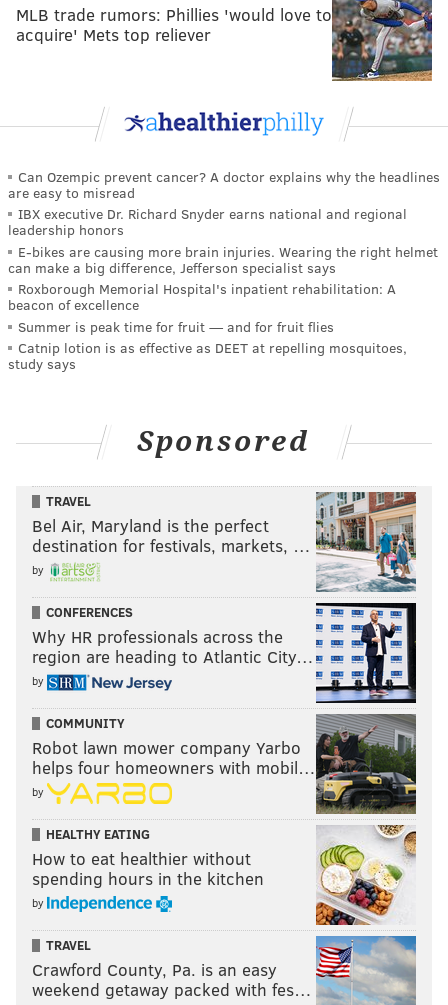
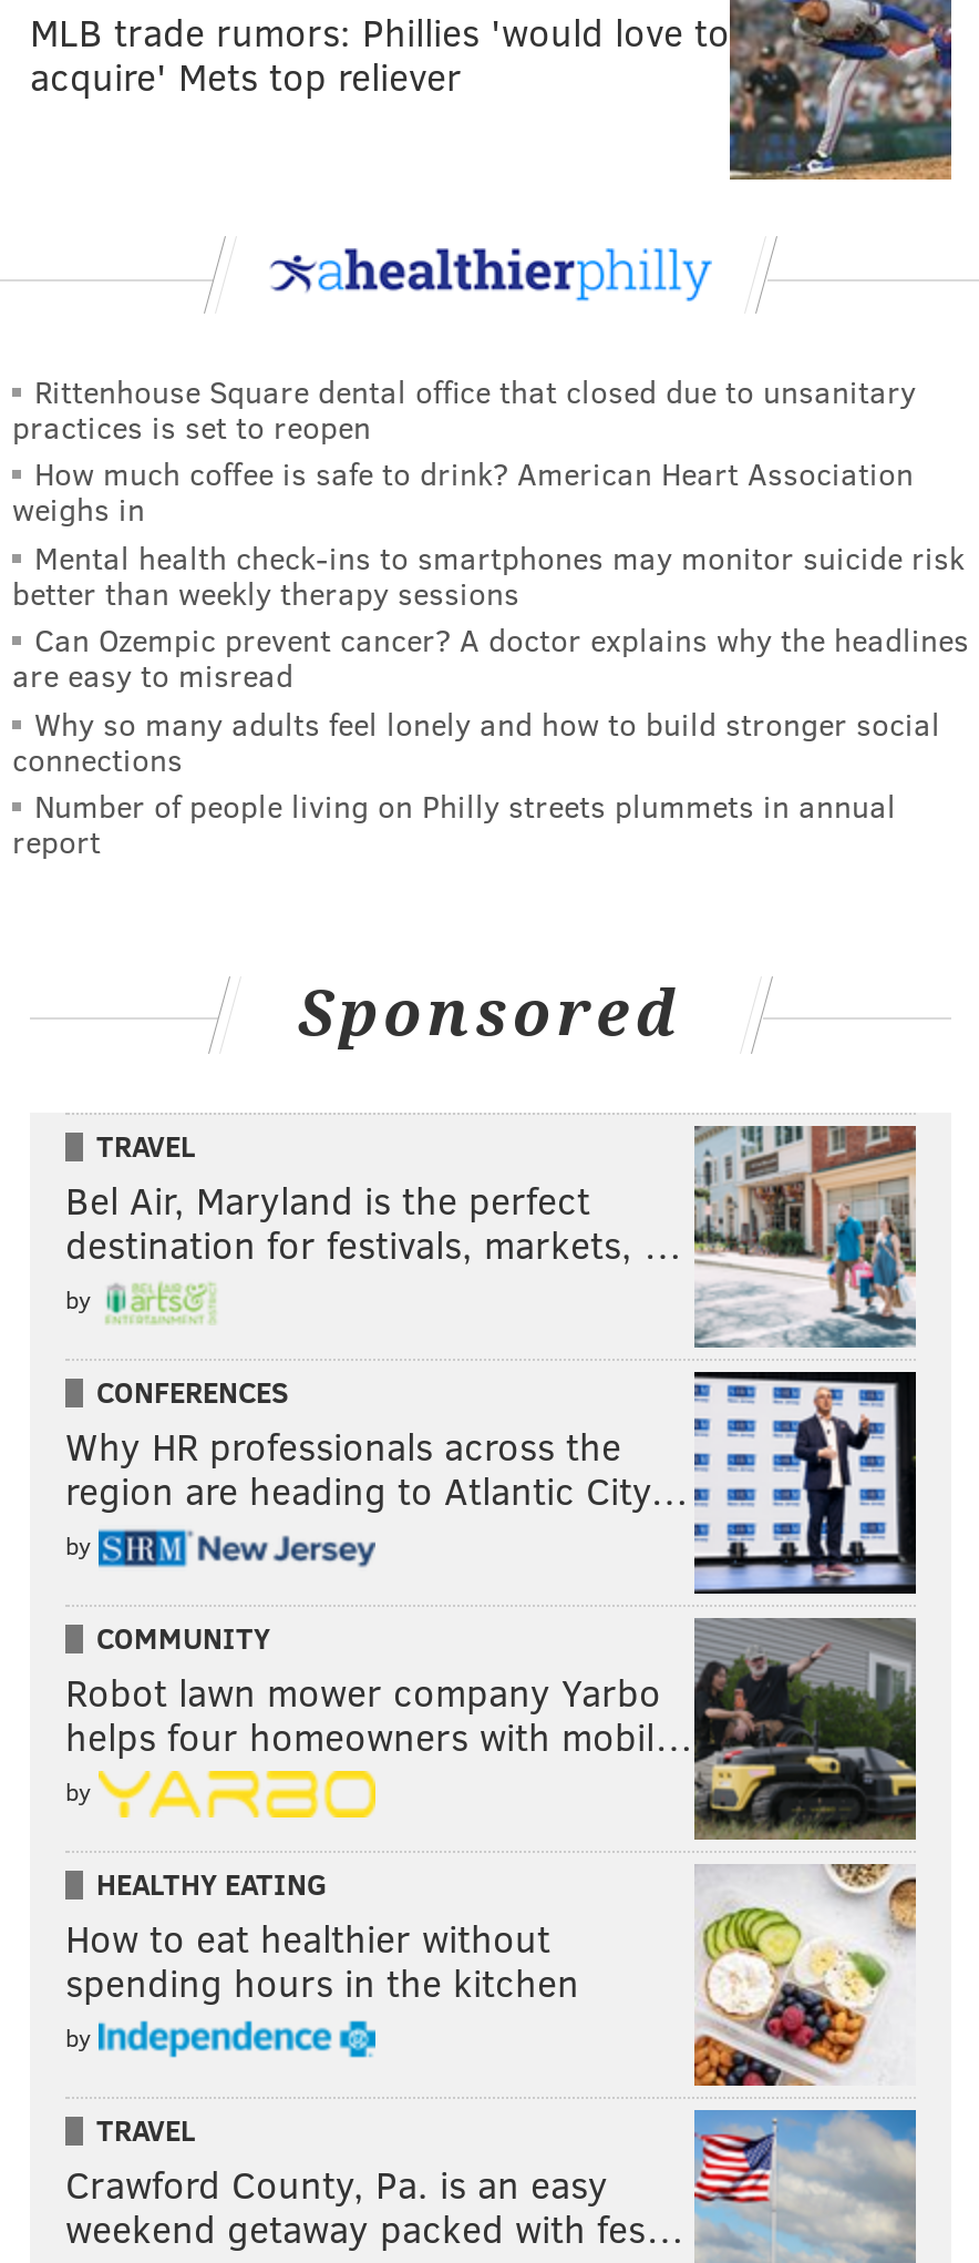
none -> [12,369,965,613] Rittenhouse Square dental office that closed due to unsanitary | practices is set to reopen | How much coffee is safe to drink? American Heart Association | weighs in | Mental health check-ins to smartphones may monitor suicide risk | better than weekly therapy sessions
moved [8,166,440,201] -> [12,619,969,697]: Can Ozempic prevent cancer? A doctor explains why the headlines | are easy to misread
[8,204,438,373] IBX executive Dr. Richard Snyder earns national and regional | leadership honors | E-bikes are causing more brain injuries. Wearing the right helmet | can make a big difference, Jefferson specialist says | Roxborough Memorial Hospital's inpatient rehabilitation: A | beacon of excellence | Summer is peak time for fruit — and for fruit flies | Catnip lotion is as effective as DEET at repelling mosquitoes, | study says -> [12,702,940,863] Why so many adults feel lonely and how to build stronger social | connections | Number of people living on Philly streets plummets in annual | report

